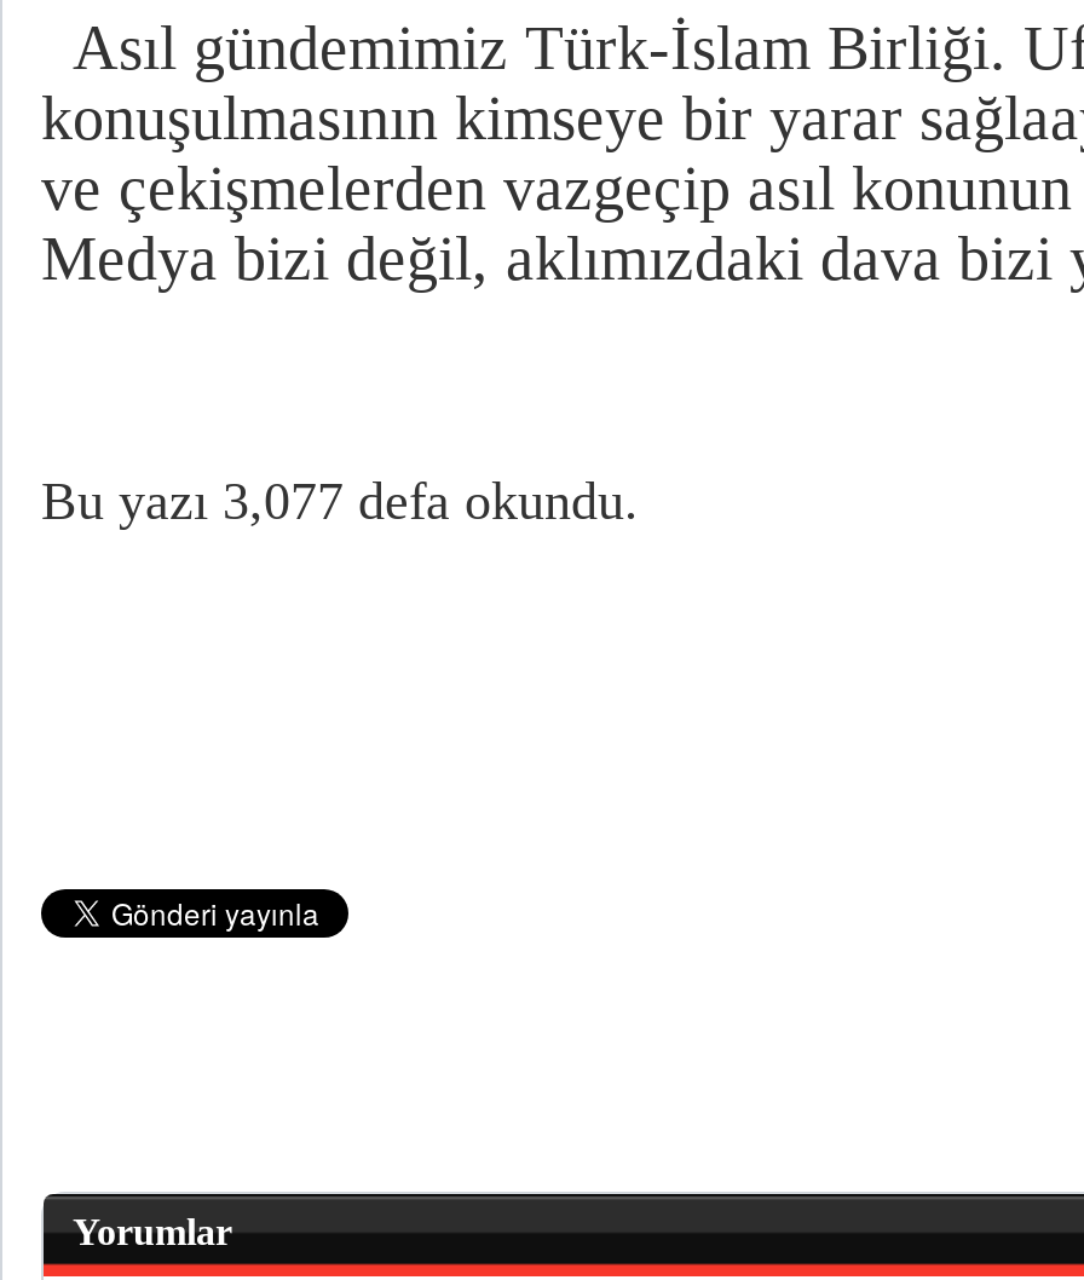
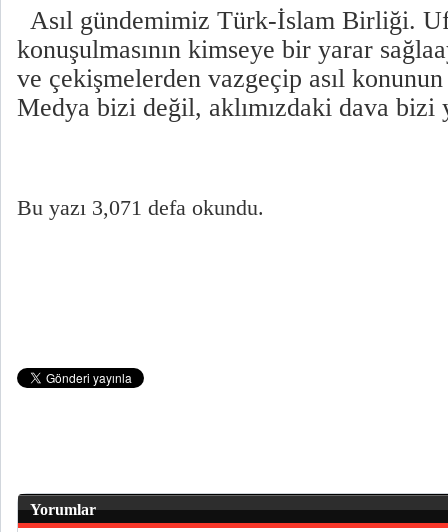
[41,473,639,531] Bu yazı 3,077 defa okundu. -> [17,196,264,220] Bu yazı 3,071 defa okundu.

